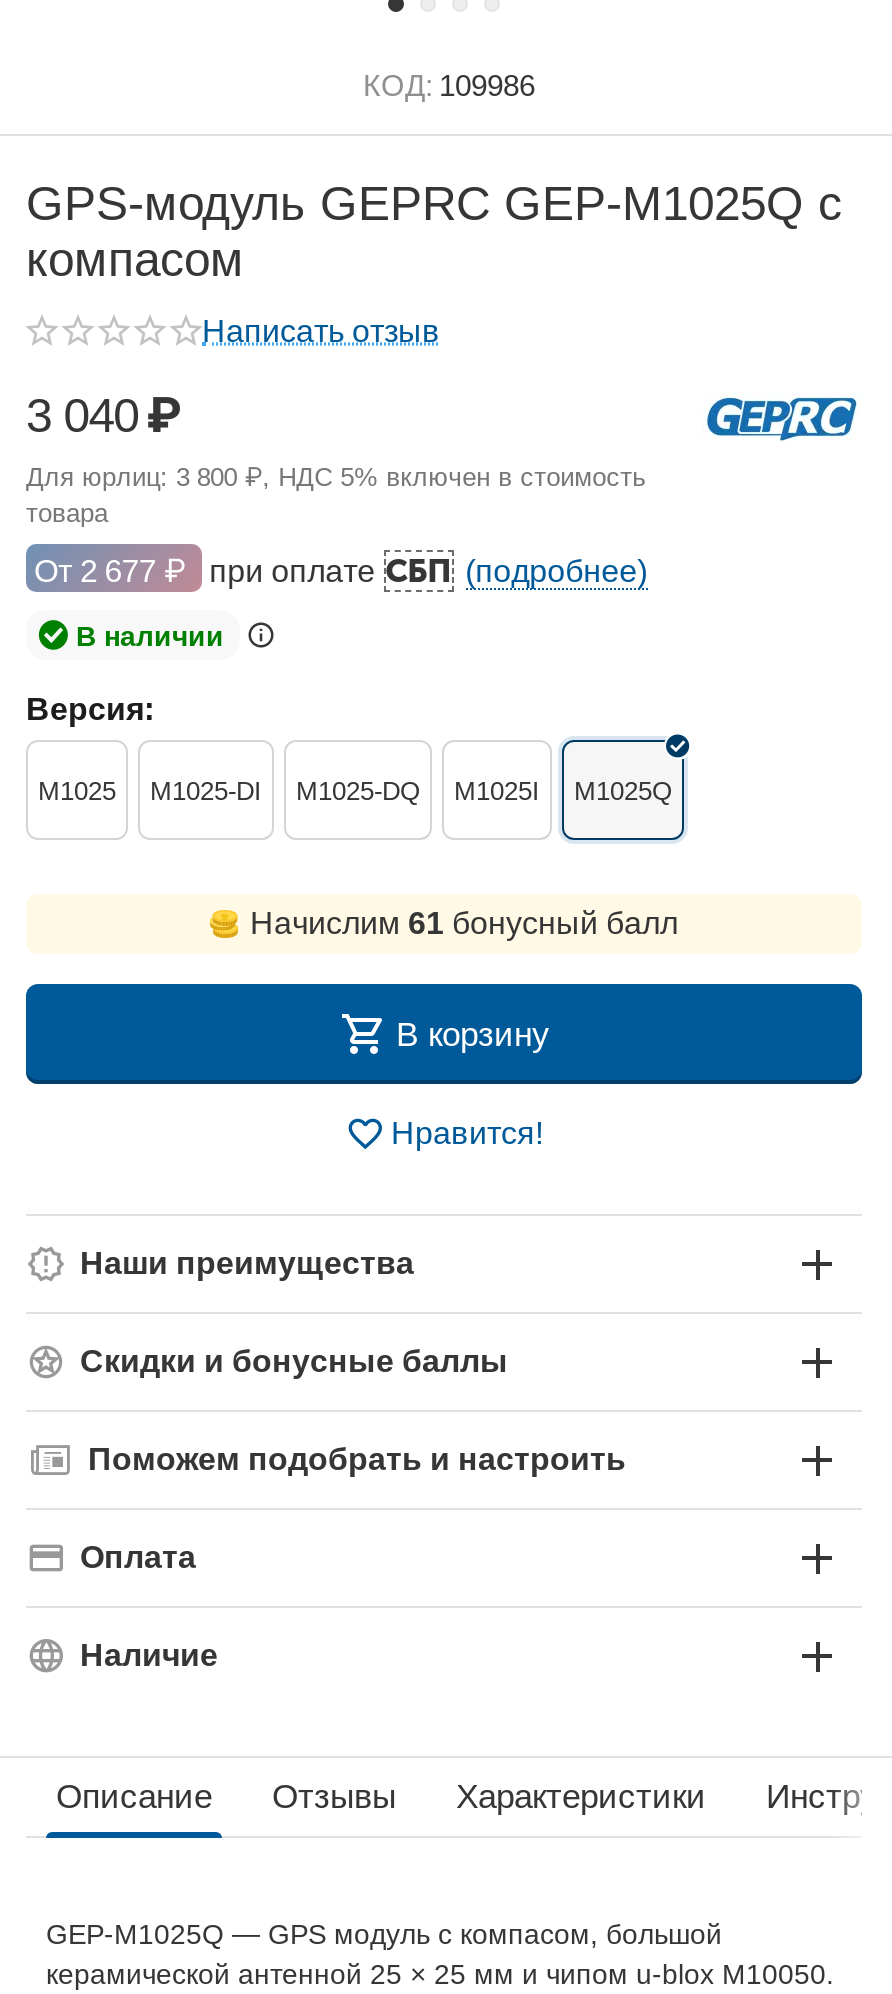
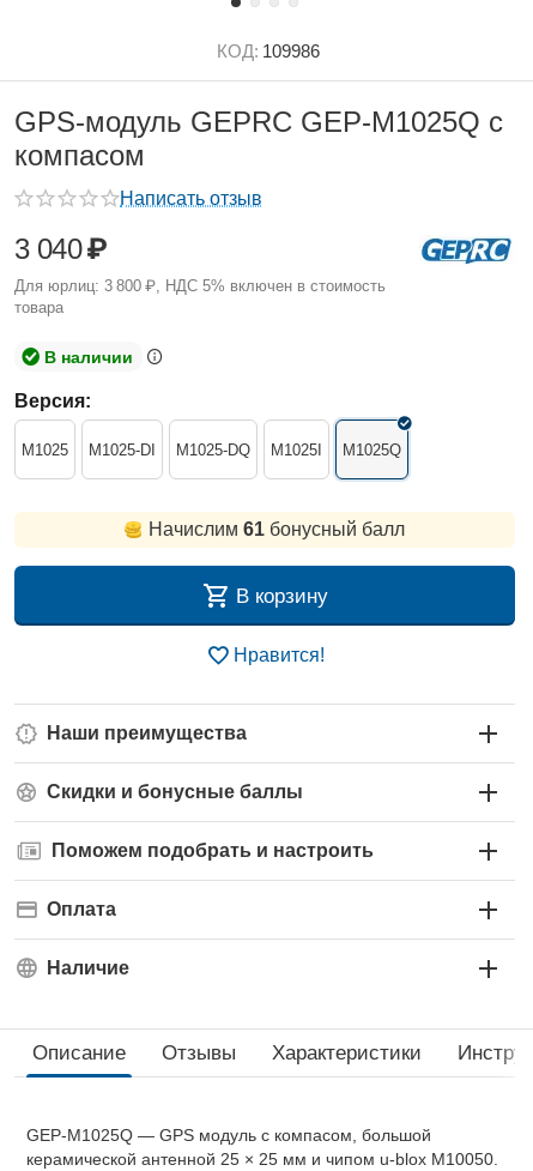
[34,552,647,590] От 2 677 ₽ | при оплате СБП (подробнее) -> none

